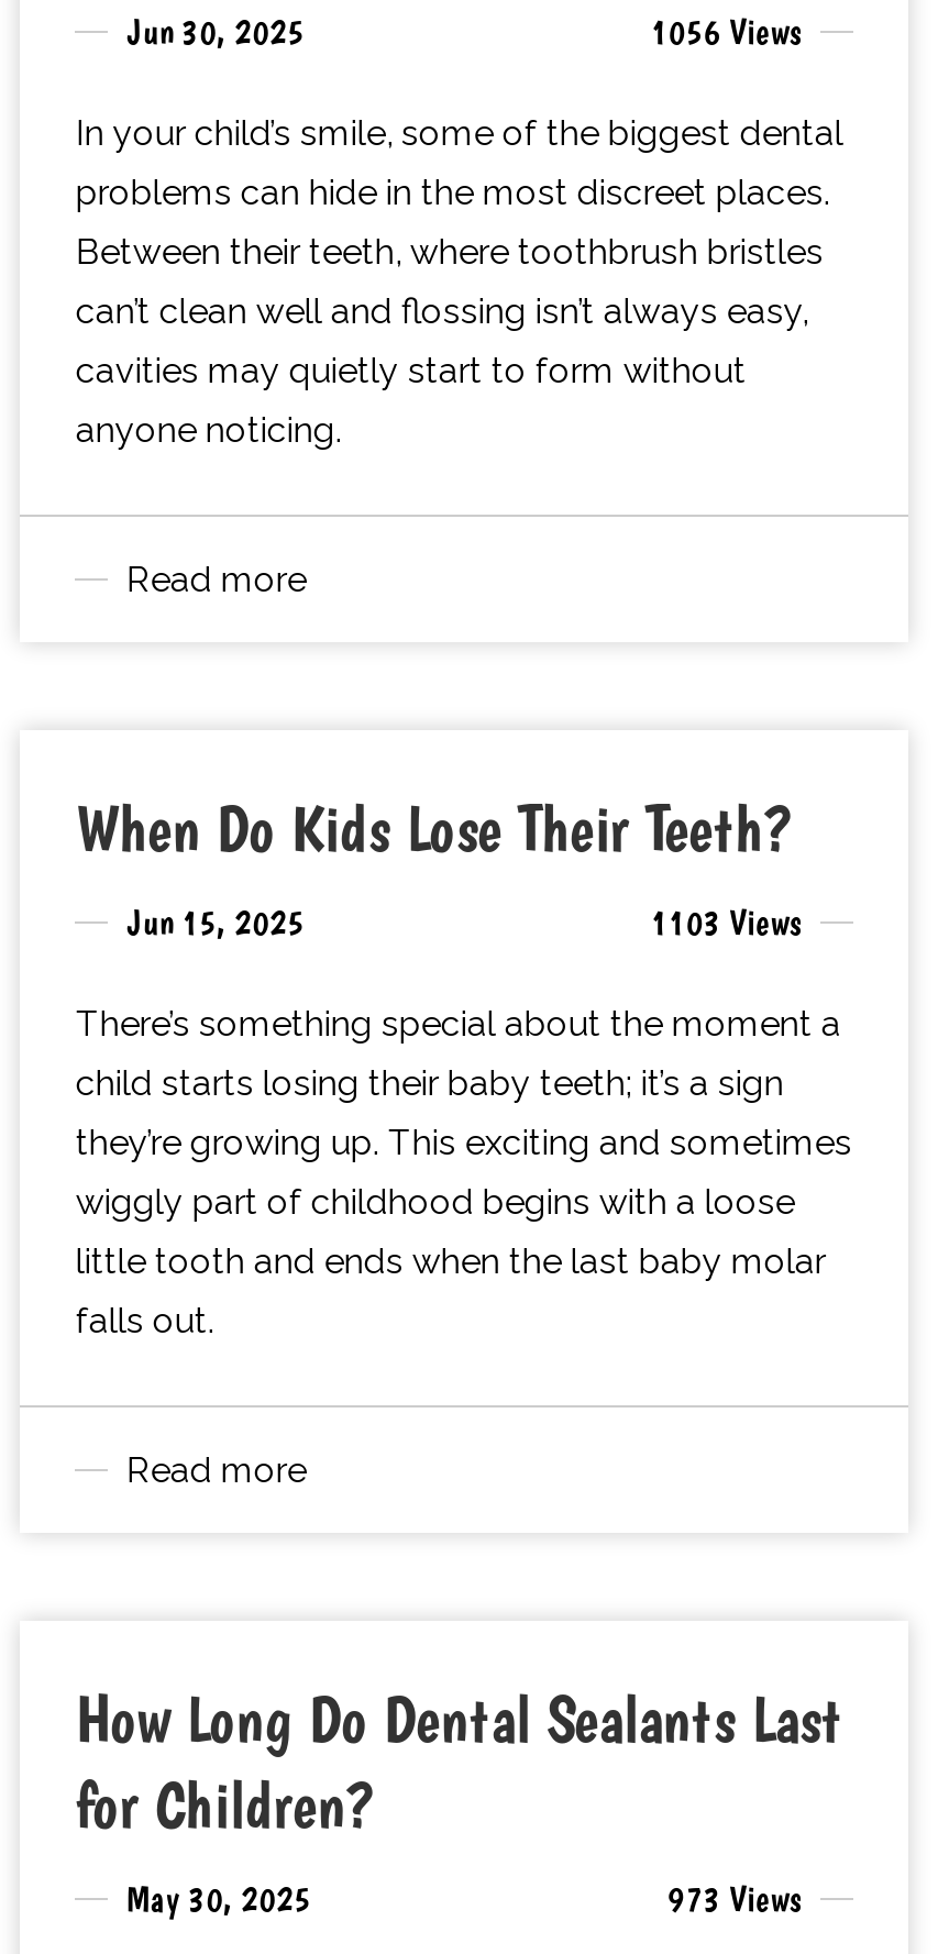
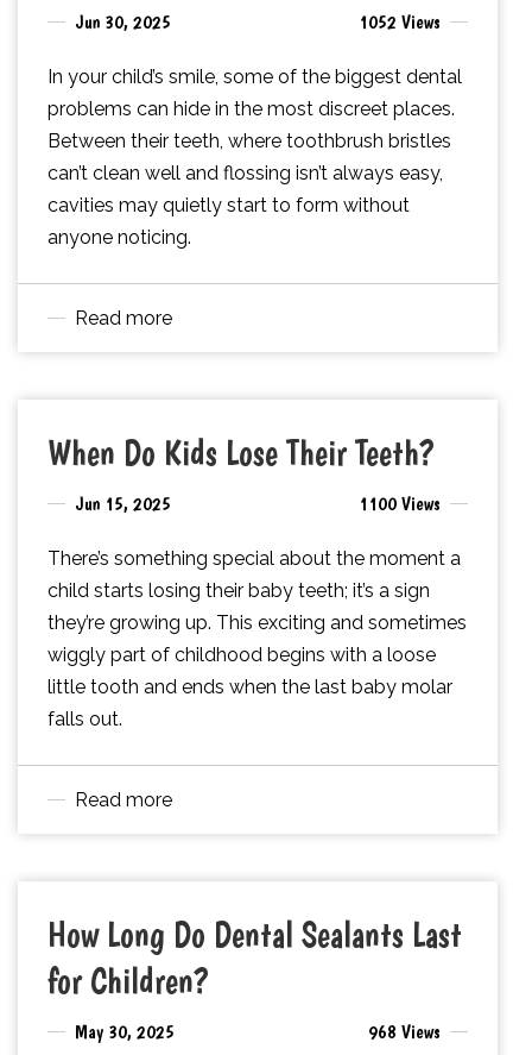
[650,10,802,52] 1056 Views -> [358,10,440,33] 1052 Views
[650,901,802,943] 1103 Views -> [358,492,440,515] 1100 Views
[668,1878,802,1920] 973 Views -> [368,1021,440,1043] 968 Views

